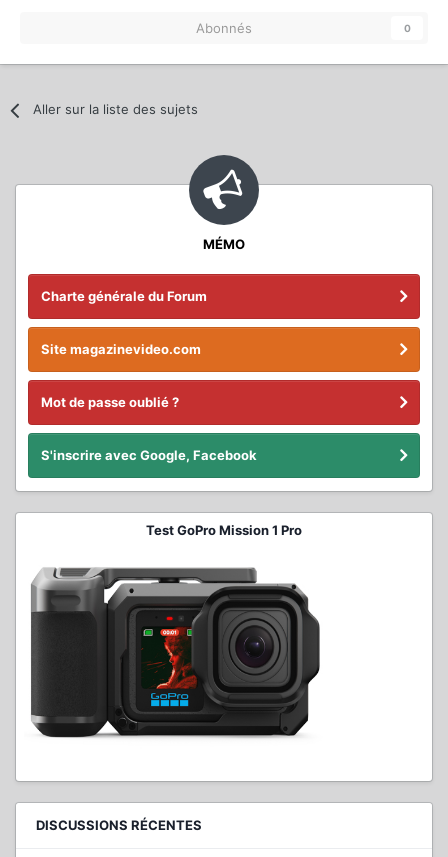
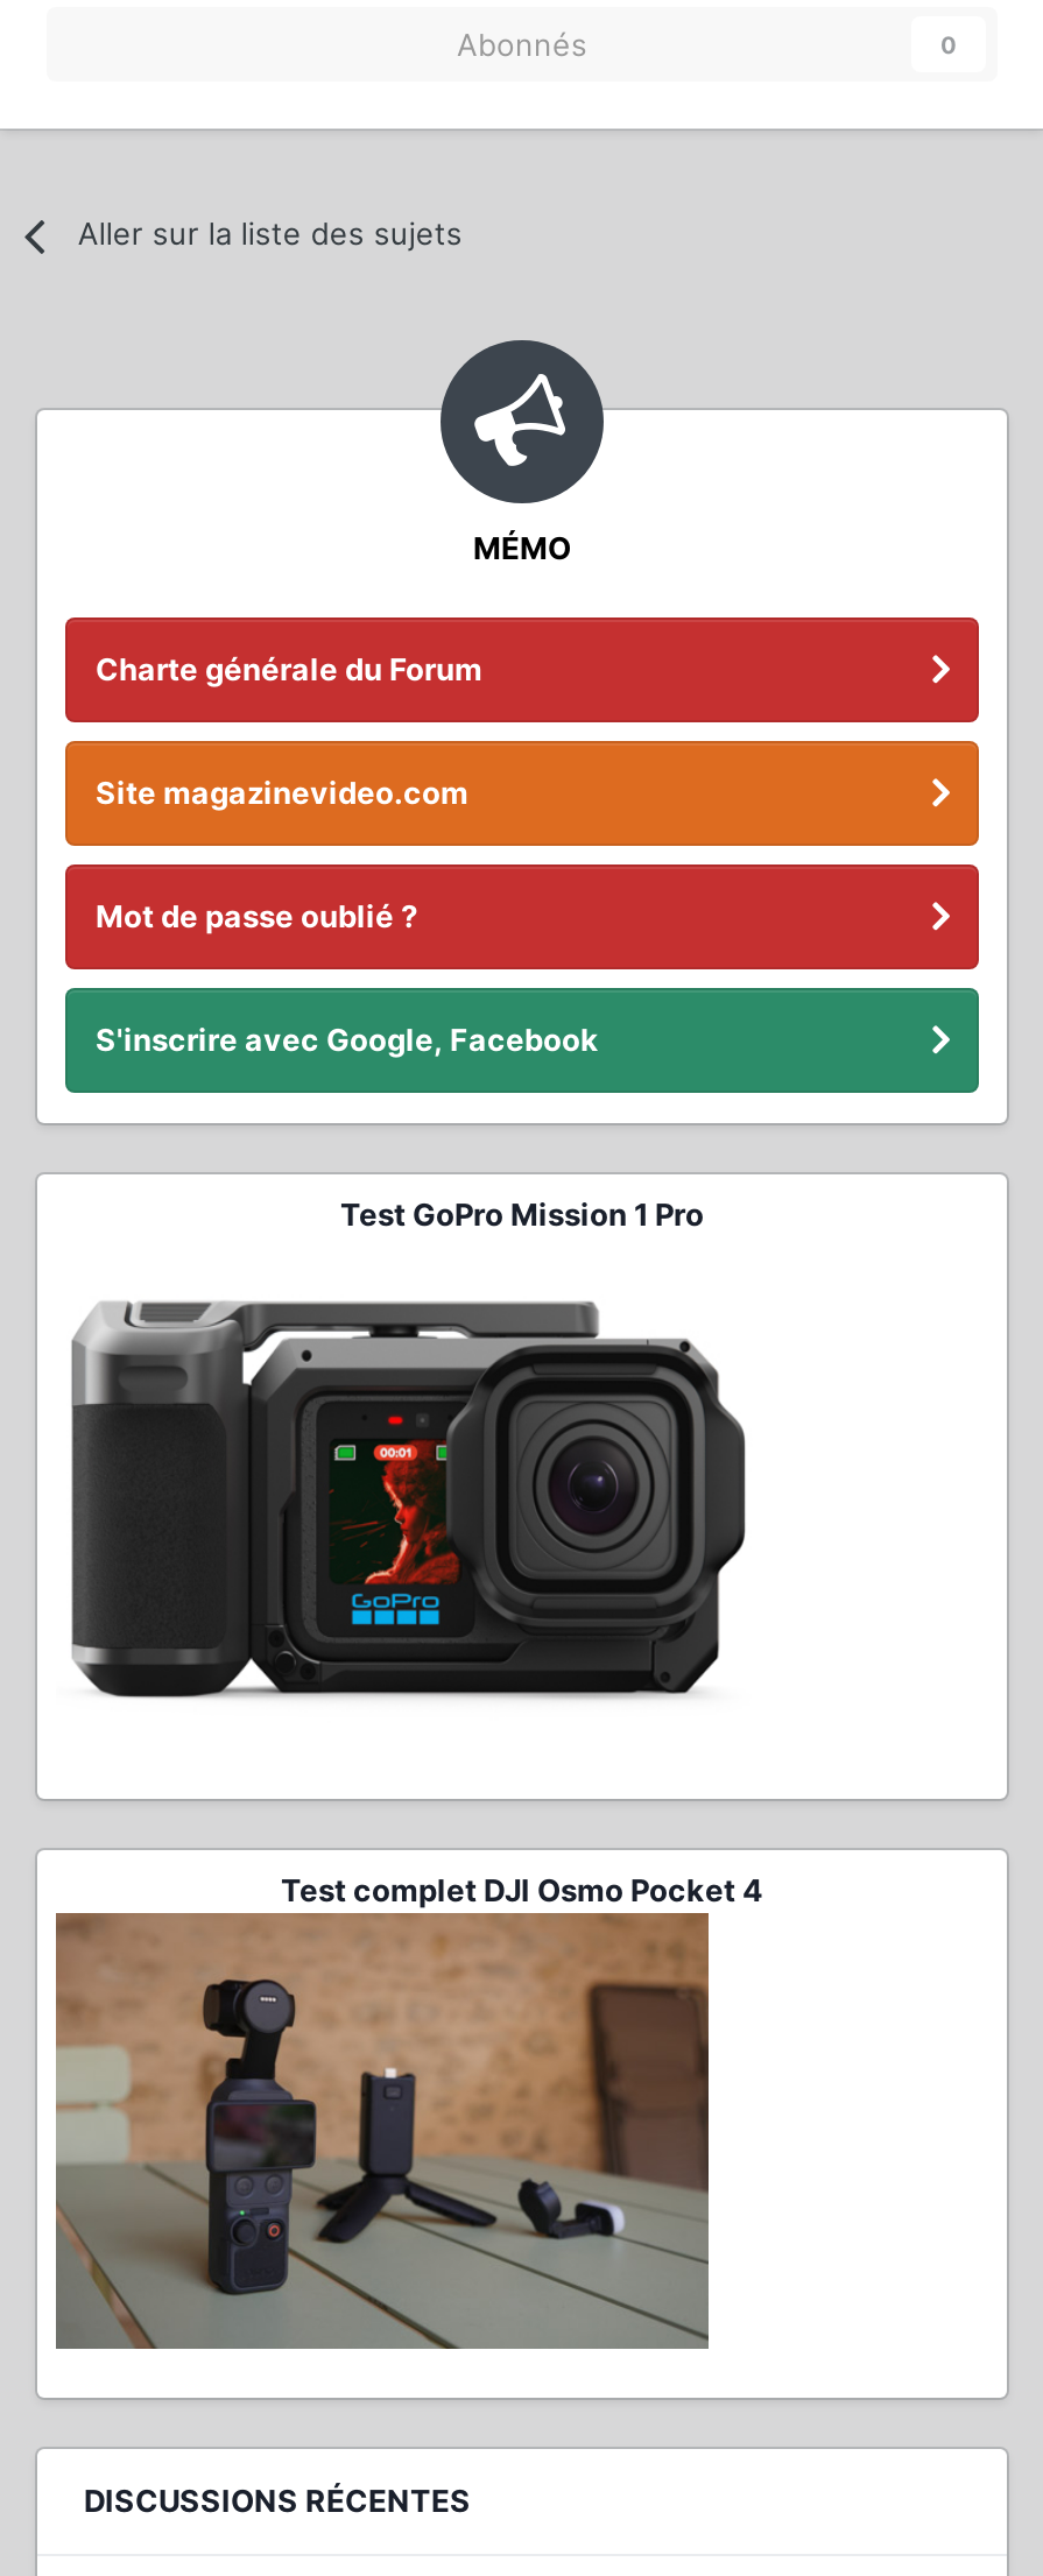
none -> [54,1872,763,2351] [image] | Test complet DJI Osmo Pocket 4

